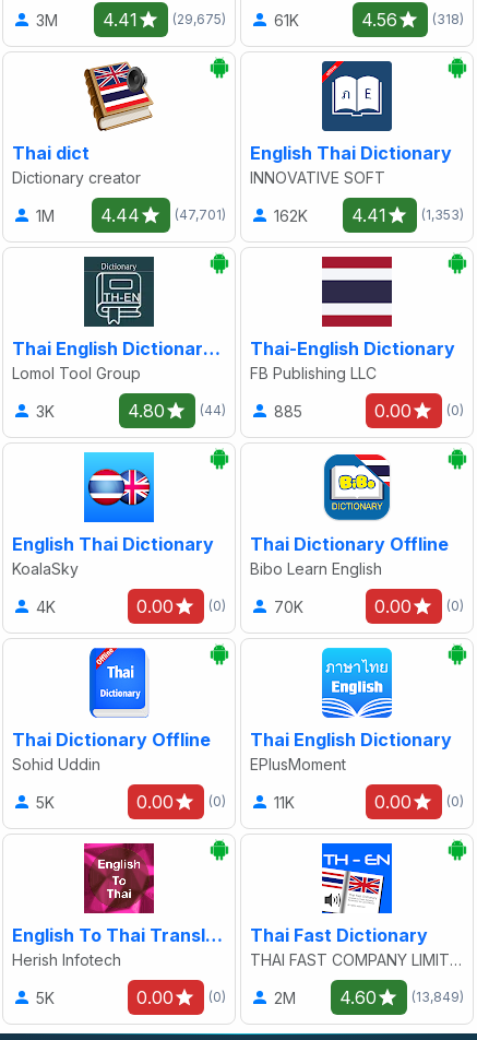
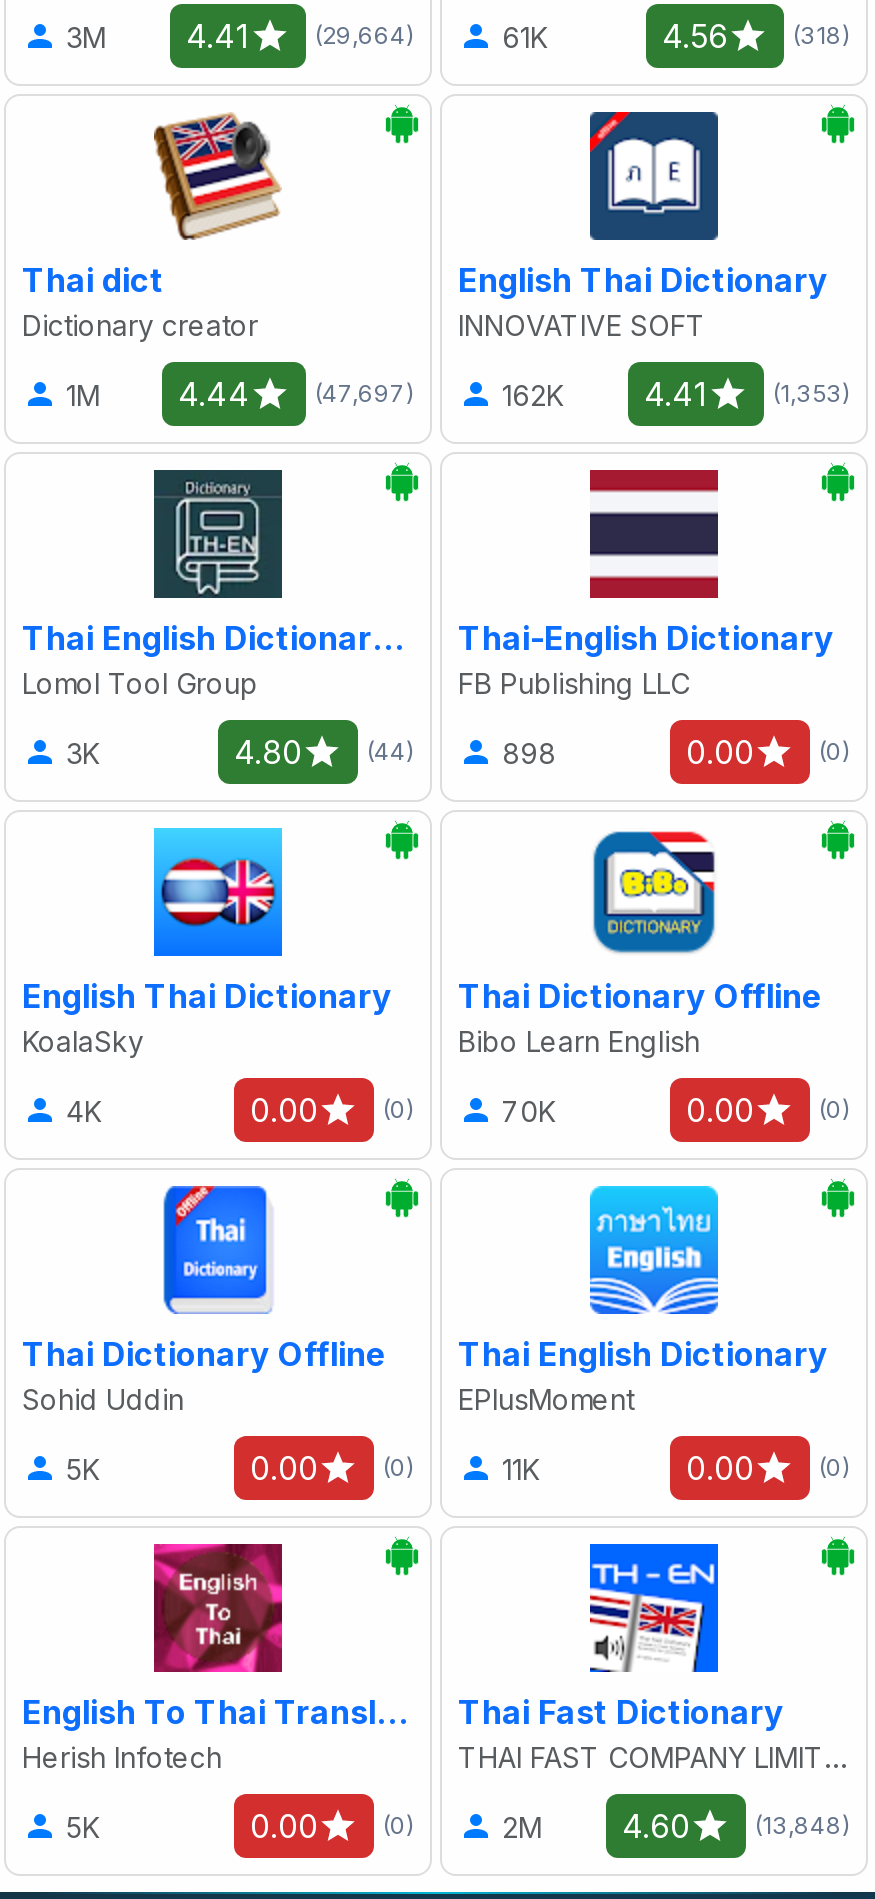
[172,11,226,28] (29,675) -> [314,21,414,51] (29,664)
[175,207,226,223] (47,701) -> [314,379,414,409] (47,697)
[274,402,302,420] 885 -> [502,736,556,770] 898
[412,989,464,1005] (13,849) -> [754,1811,850,1841] (13,848)

